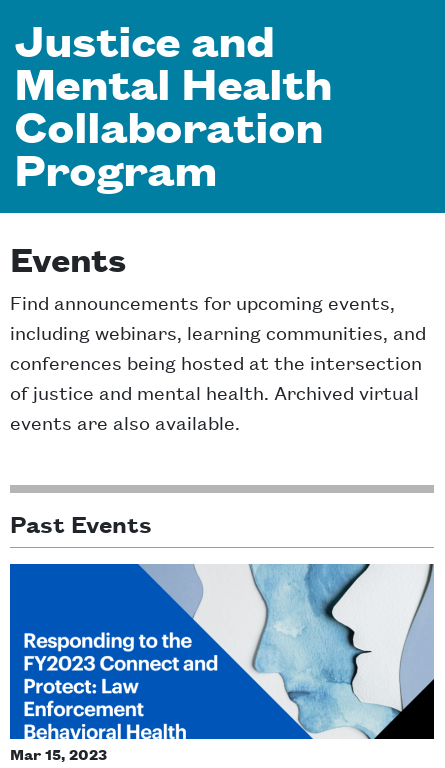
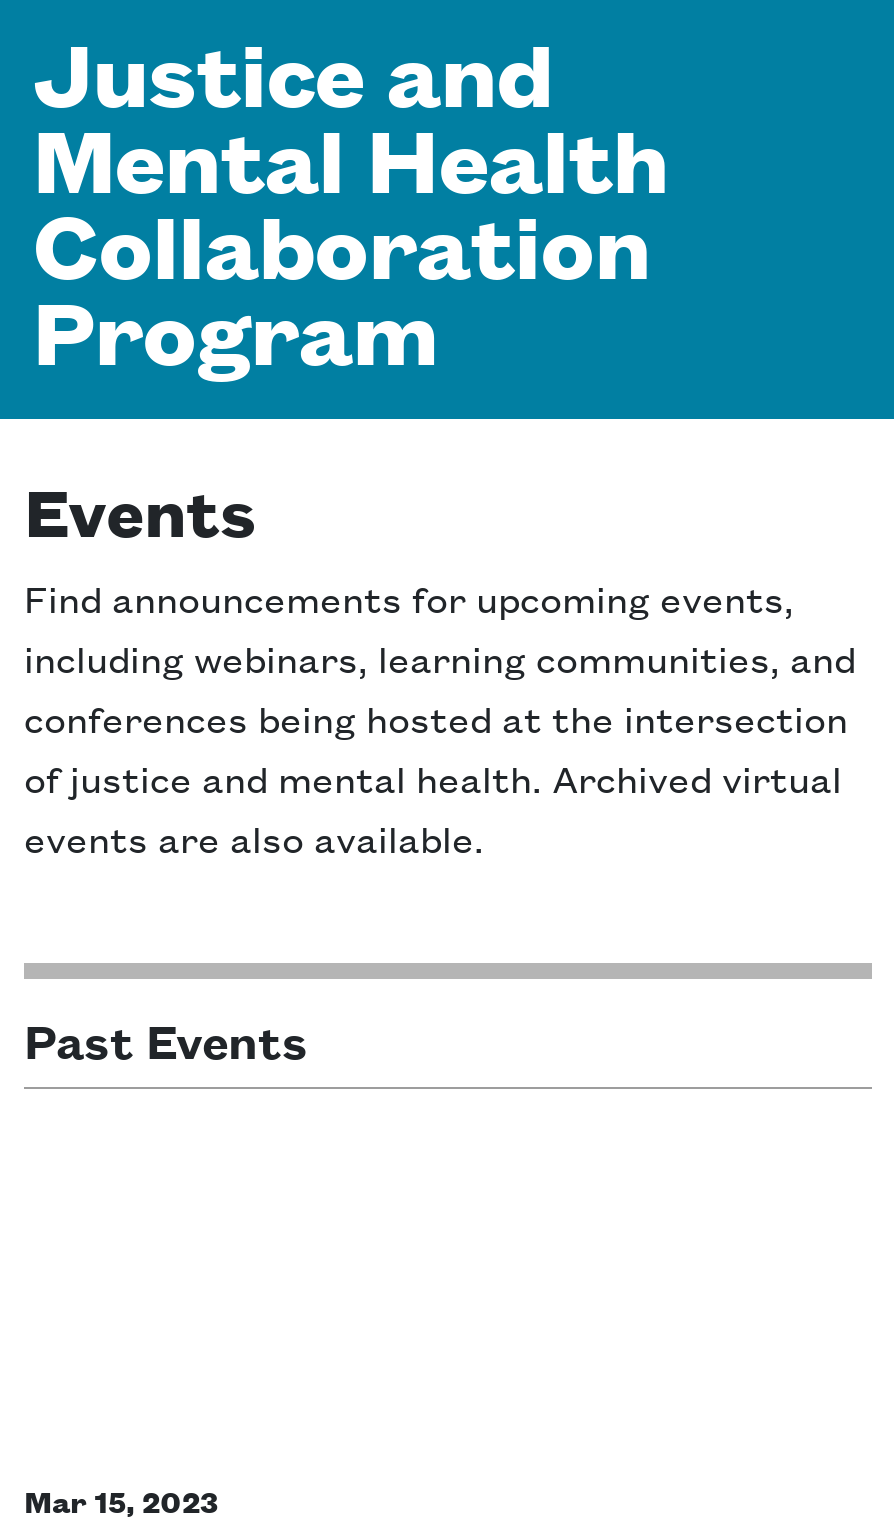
[9,563,435,740] [image] -> none

